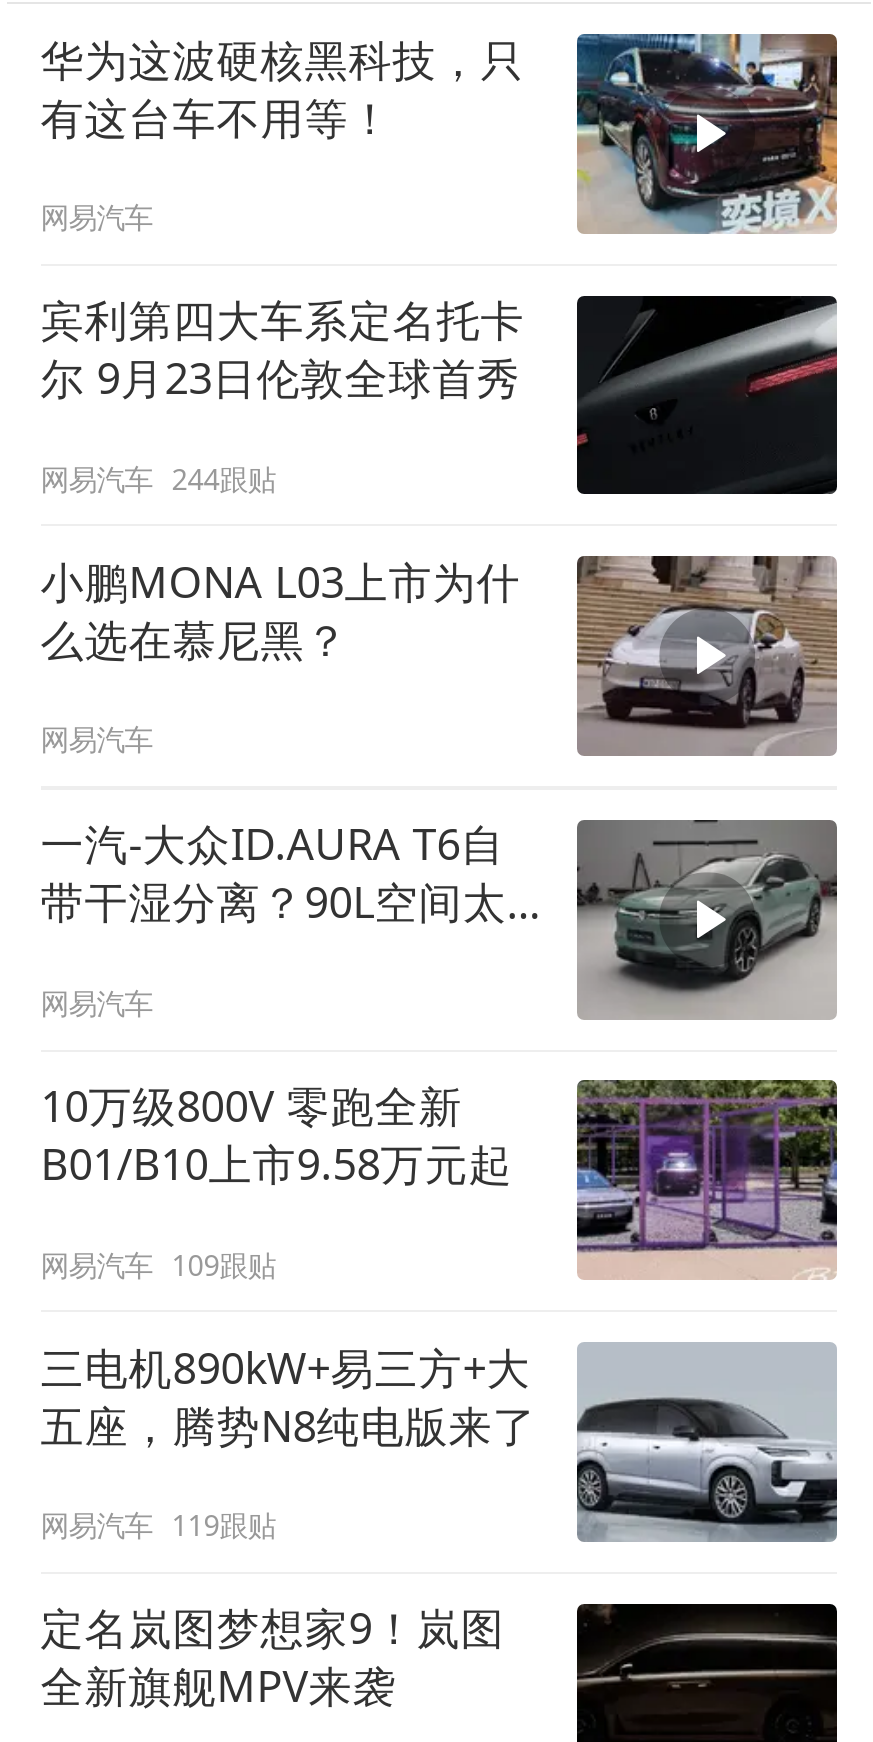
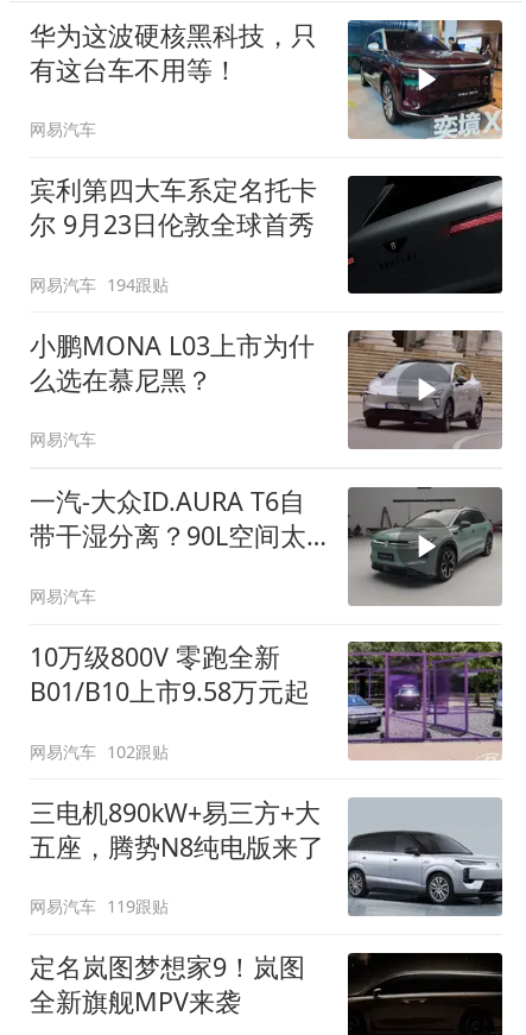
[40,459,276,497] 网易汽车 244跟贴 -> [29,273,169,296] 网易汽车 194跟贴
[40,1245,276,1283] 网易汽车 109跟贴 -> [29,740,169,762] 网易汽车 102跟贴

